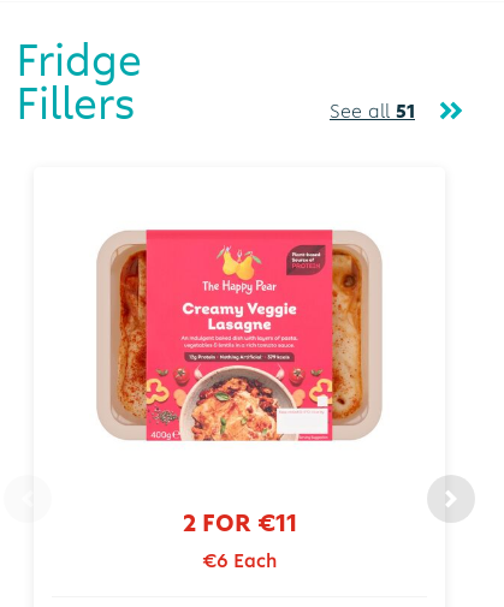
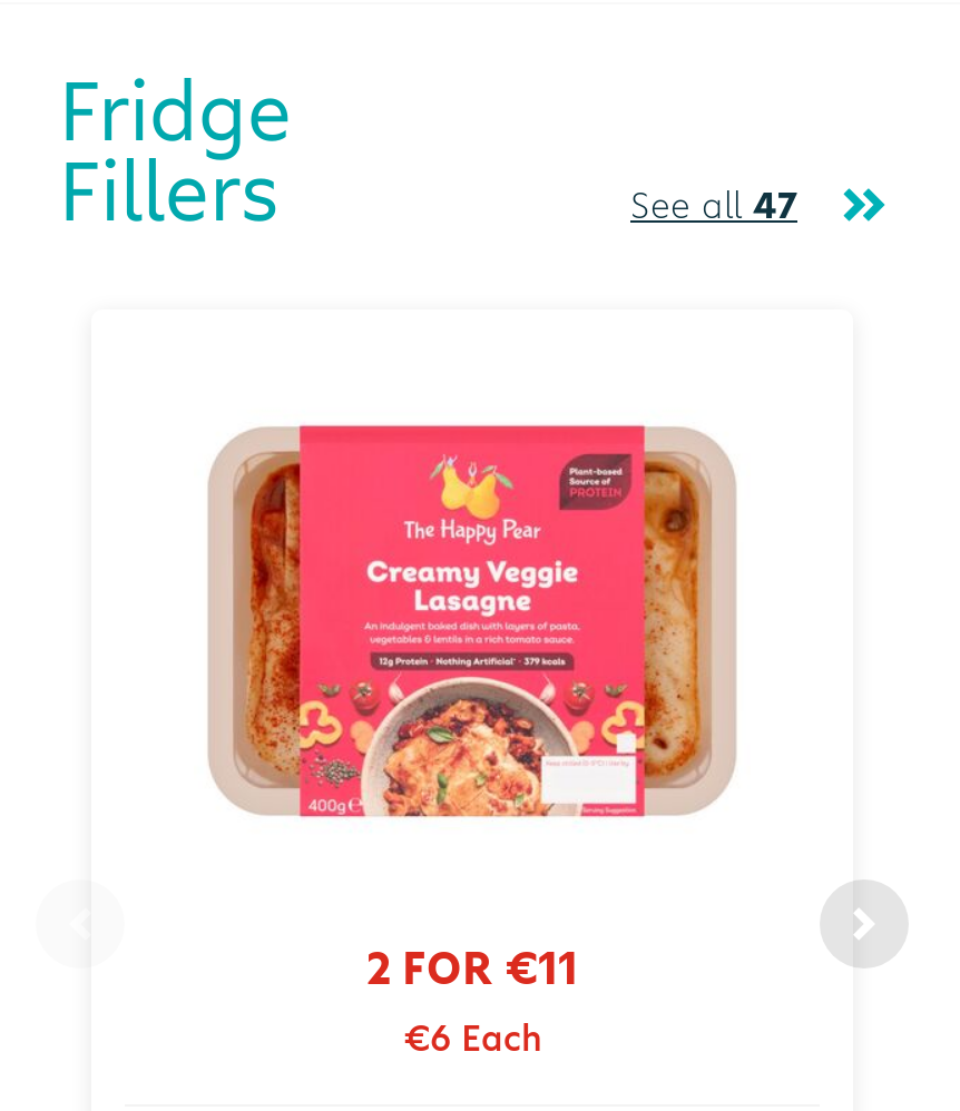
[330,98,415,124] See all 51 -> [630,181,797,230] See all 47

